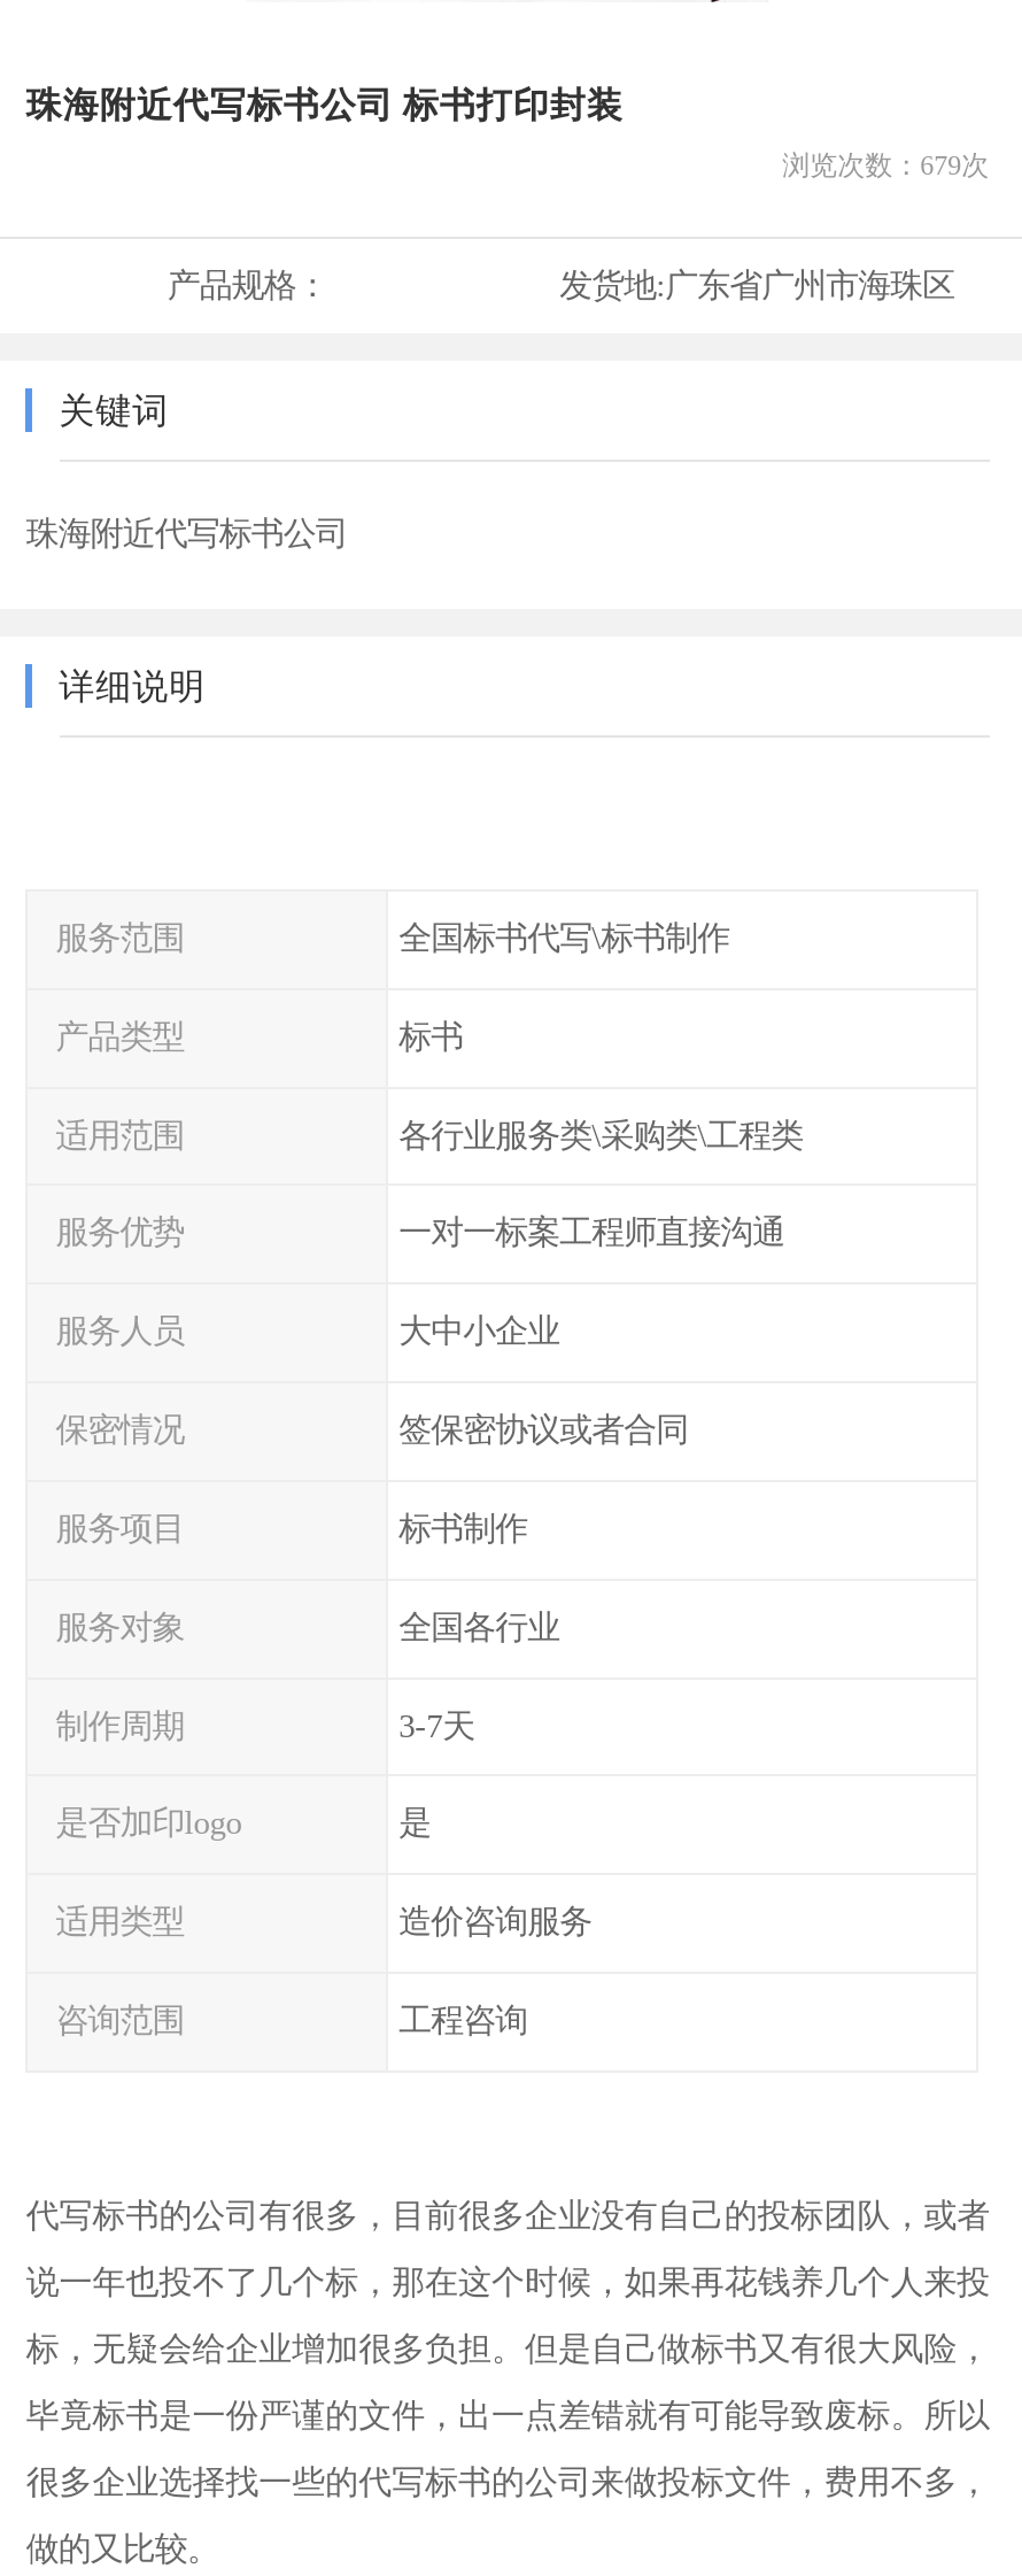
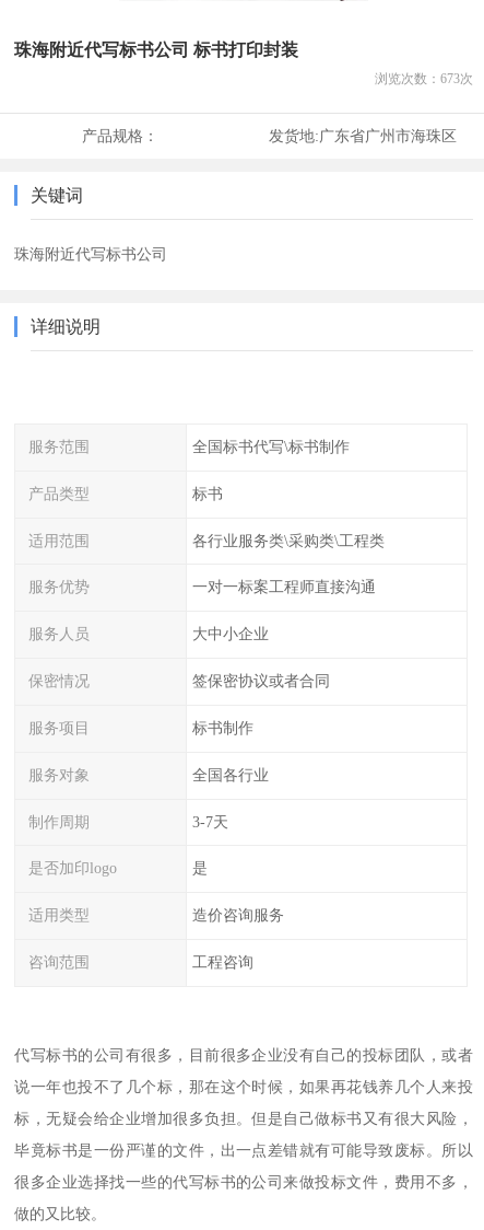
[782,150,989,182] 浏览次数：679次 -> [374,71,473,87] 浏览次数：673次

